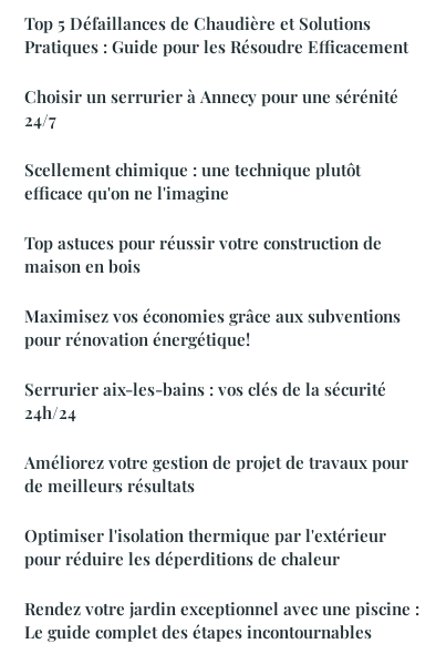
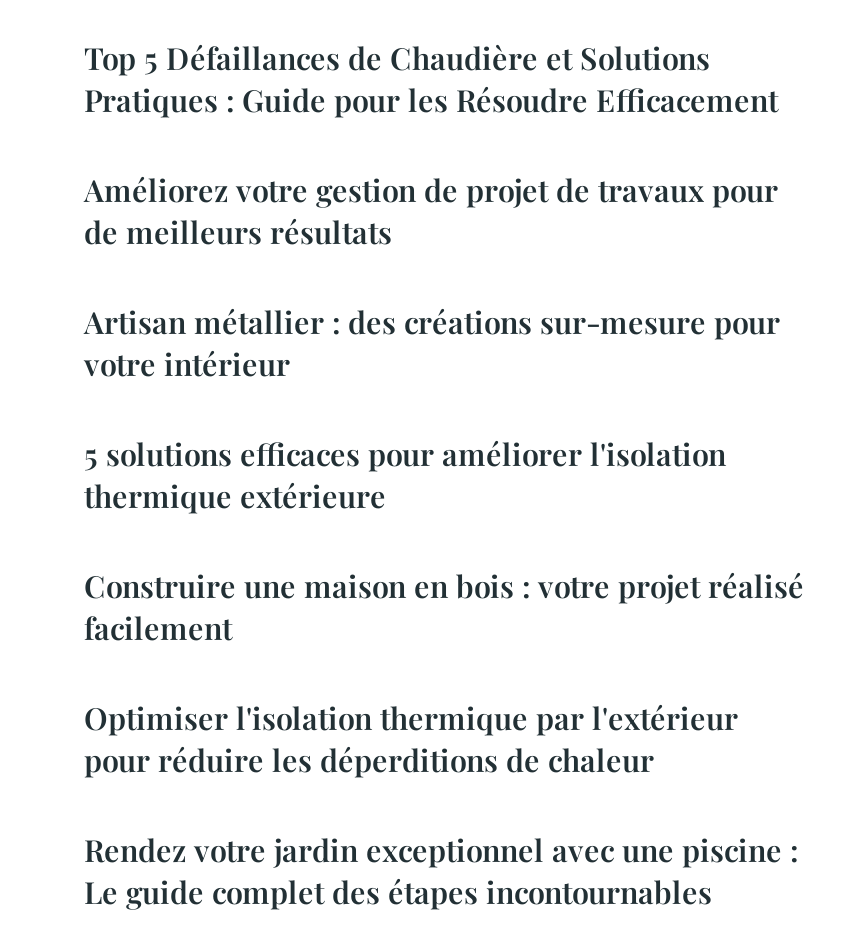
[24,85,401,423] Choisir un serrurier à Annecy pour une sérénité | 24/7 | Scellement chimique : une technique plutôt | efficace qu'on ne l'imagine | Top astuces pour réussir votre construction de | maison en bois | Maximisez vos économies grâce aux subventions | pour rénovation énergétique! | Serrurier aix-les-bains : vos clés de la sécurité | 24h/24 -> none
moved [24,451,408,497] -> [84,170,778,252]: Améliorez votre gestion de projet de travaux pour | de meilleurs résultats
none -> [84,302,804,648] Artisan métallier : des créations sur-mesure pour | votre intérieur | 5 solutions efficaces pour améliorer l'isolation | thermique extérieure | Construire une maison en bois : votre projet réalisé | facilement

